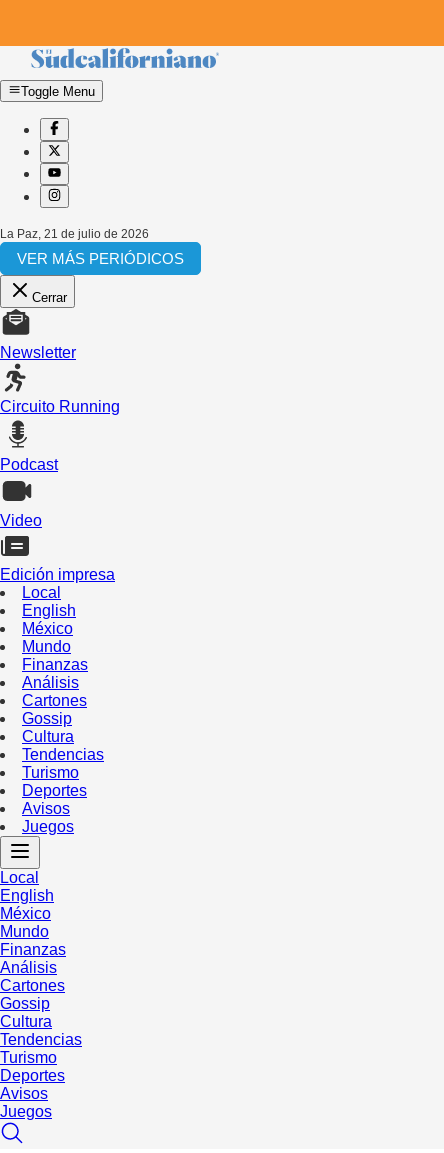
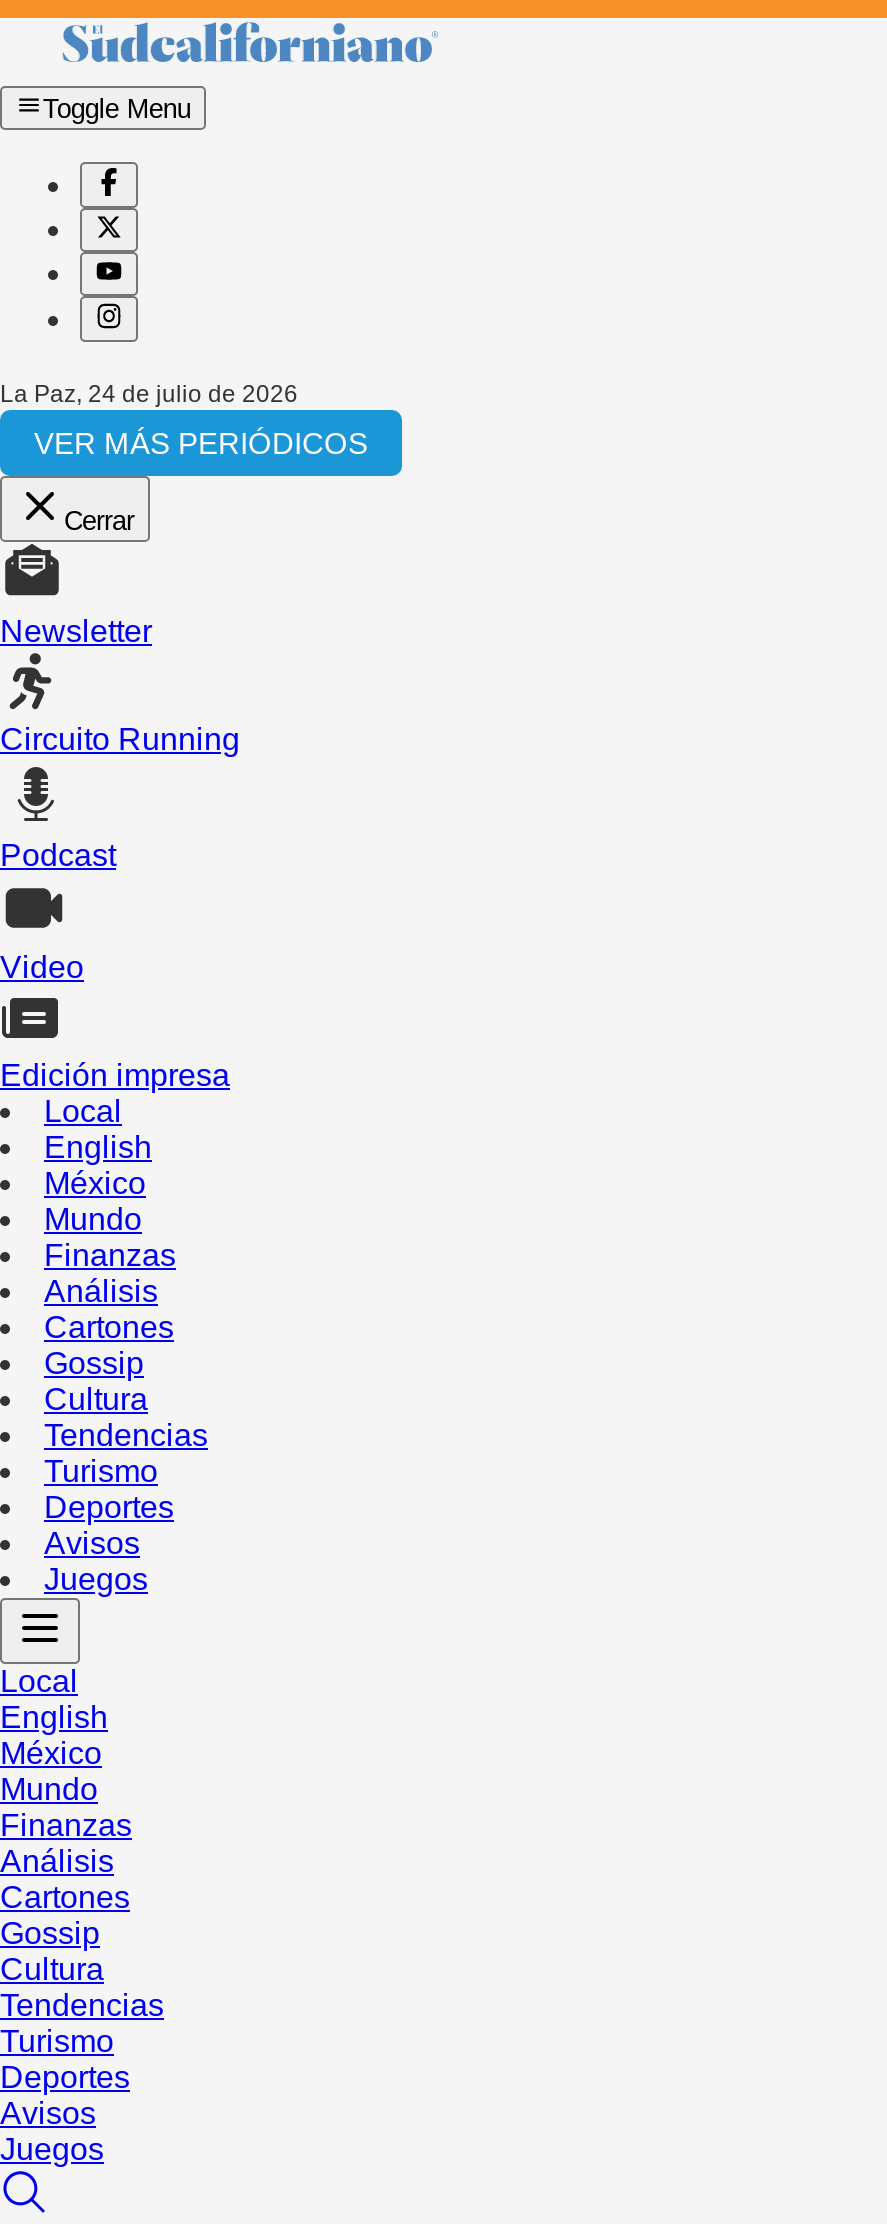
[0,227,149,241] La Paz, 21 de julio de 2026 -> [0,379,298,407] La Paz, 24 de julio de 2026

